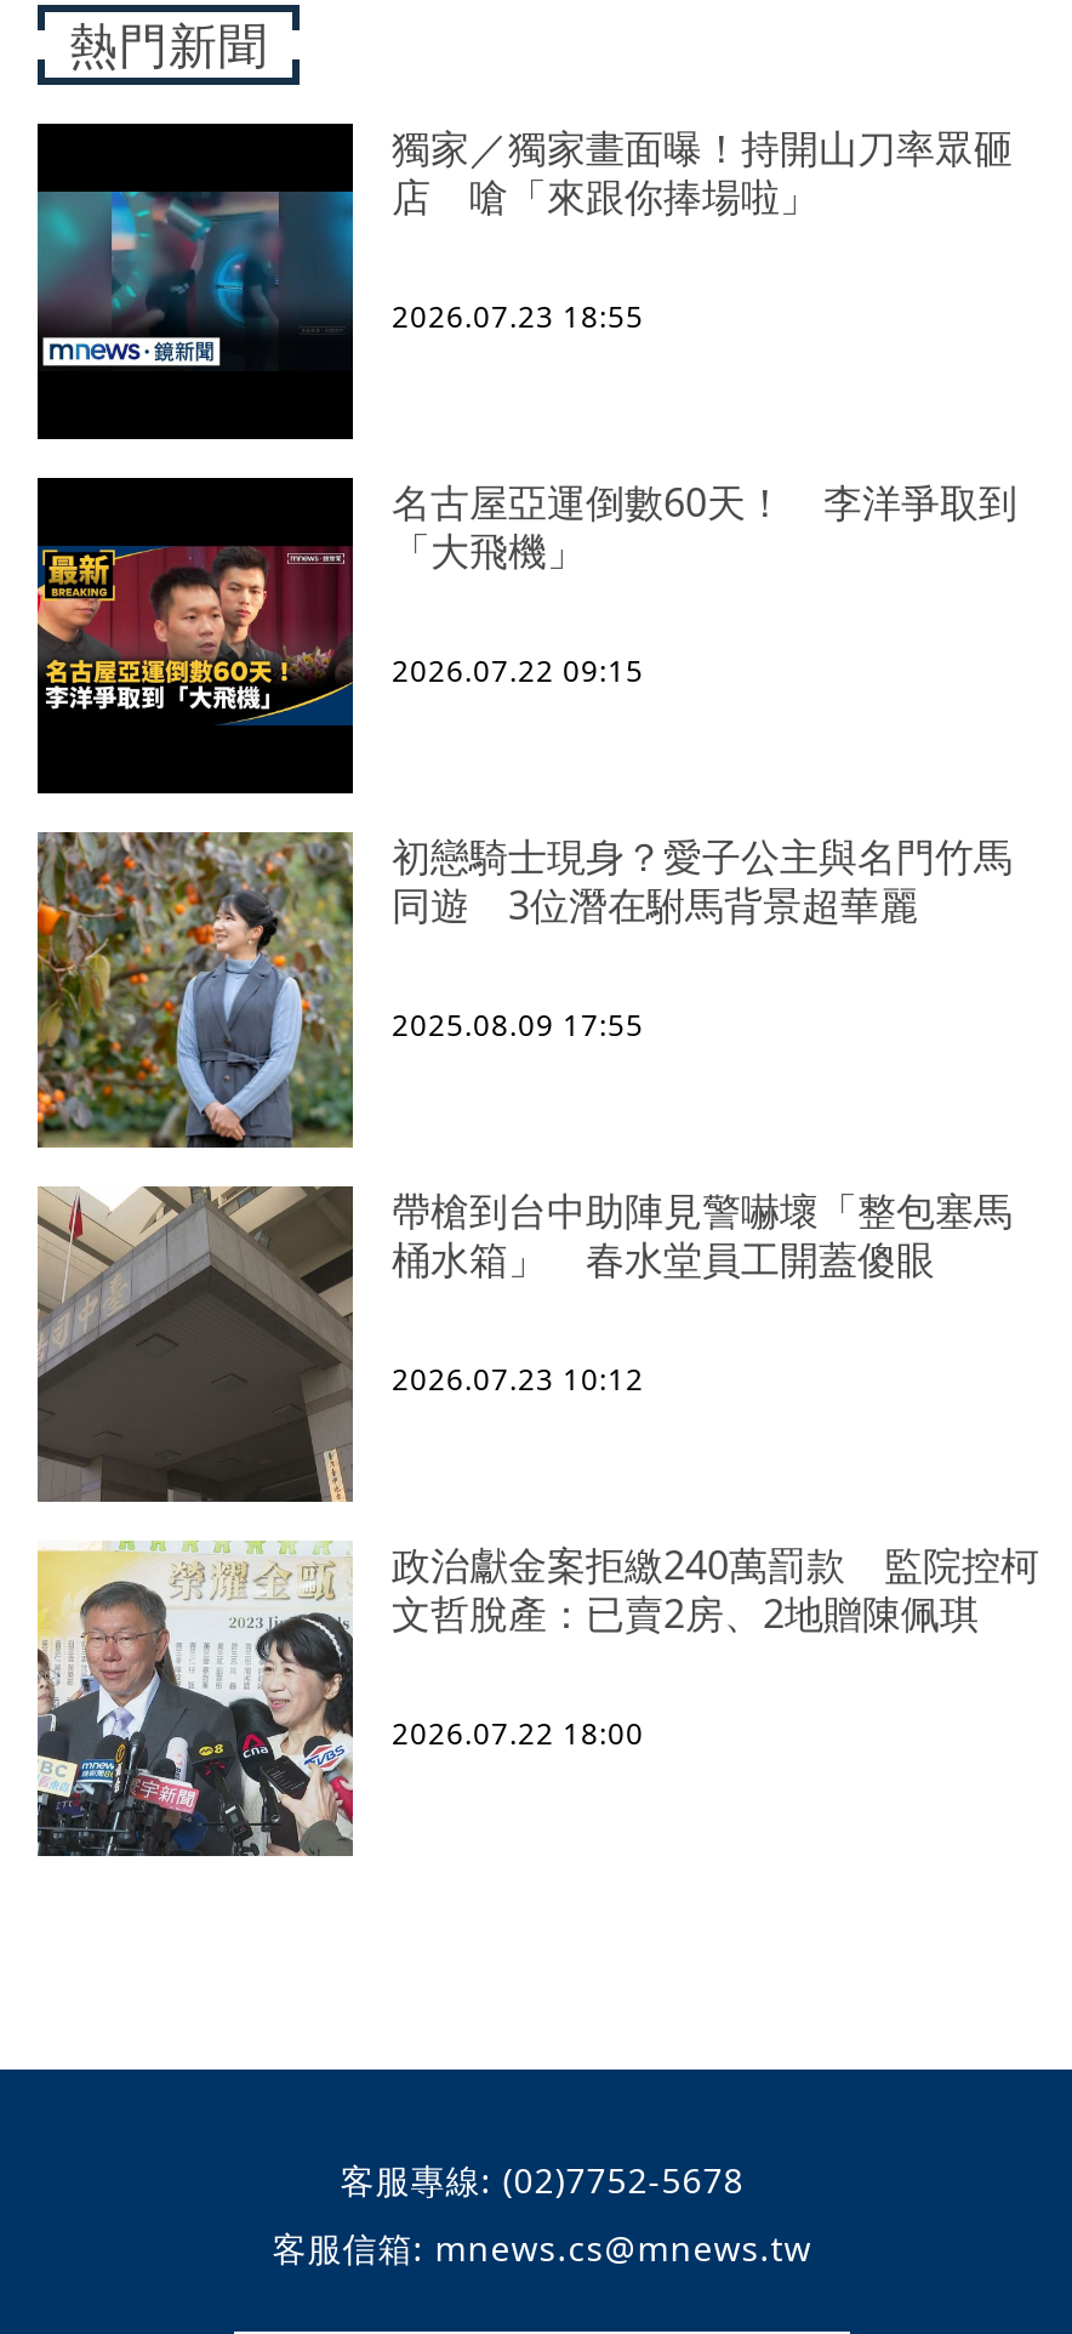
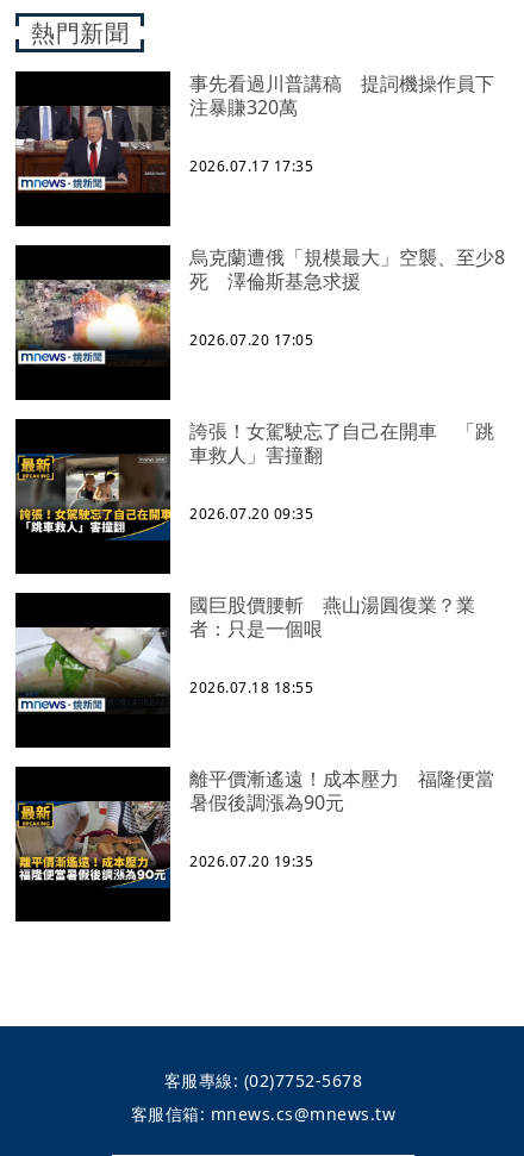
[35,122,1013,369] [image] | 獨家／獨家畫面曝！持開山刀率眾砸 | 店 嗆「來跟你捧場啦」 -> [14,70,494,193] [image] | 事先看過川普講稿 提詞機操作員下 | 注暴賺320萬
[392,296,644,337] 2026.07.23 18:55 -> [189,156,313,176] 2026.07.17 17:35
[35,476,1017,725] [image] | 名古屋亞運倒數60天！ 李洋爭取到 | 「大飛機」 -> [14,244,505,365] [image] | 烏克蘭遭俄「規模最大」空襲、至少8 | 死 澤倫斯基急求援
[392,650,644,692] 2026.07.22 09:15 -> [189,330,313,350] 2026.07.20 17:05
[35,830,1013,1150] [image] | 初戀騎士現身？愛子公主與名門竹馬 | 同遊 3位潛在駙馬背景超華麗 -> [14,418,494,575] [image] | 誇張！女駕駛忘了自己在開車 「跳 | 車救人」害撞翻
[392,1005,644,1046] 2025.08.09 17:55 -> [189,504,313,524] 2026.07.20 09:35
[35,1184,1013,1504] [image] | 帶槍到台中助陣見警嚇壞「整包塞馬 | 桶水箱」 春水堂員工開蓋傻眼 -> [14,592,475,749] [image] | 國巨股價腰斬 燕山湯圓復業？業 | 者：只是一個哏
[392,1359,644,1400] 2026.07.23 10:12 -> [189,678,313,698] 2026.07.18 18:55
[35,1538,1039,1858] [image] | 政治獻金案拒繳240萬罰款 監院控柯 | 文哲脫產：已賣2房、2地贈陳佩琪 -> [14,766,494,923] [image] | 離平價漸遙遠！成本壓力 福隆便當 | 暑假後調漲為90元
[392,1713,644,1754] 2026.07.22 18:00 -> [189,851,313,872] 2026.07.20 19:35

